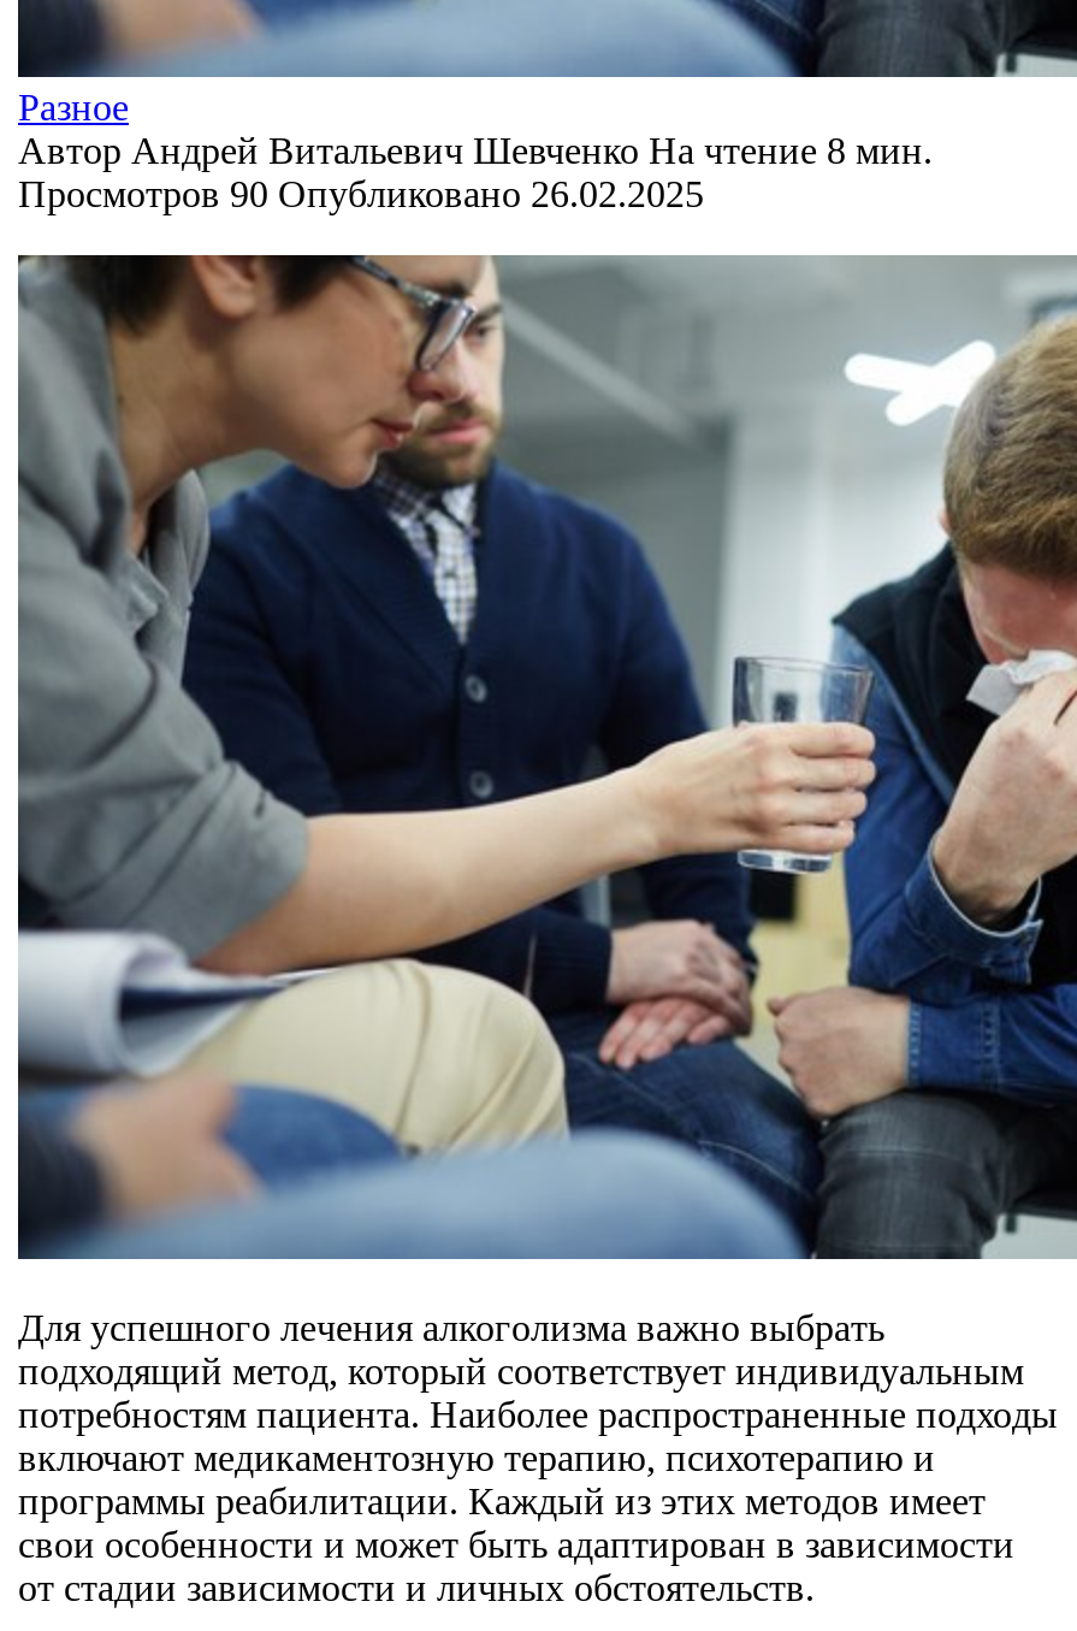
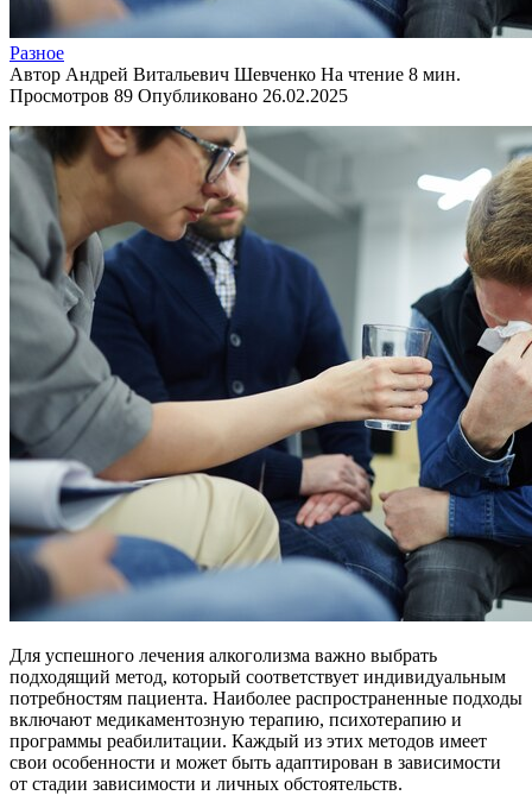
[18,173,704,214] Просмотров 90 Опубликовано 26.02.2025 -> [9,85,348,106] Просмотров 89 Опубликовано 26.02.2025

